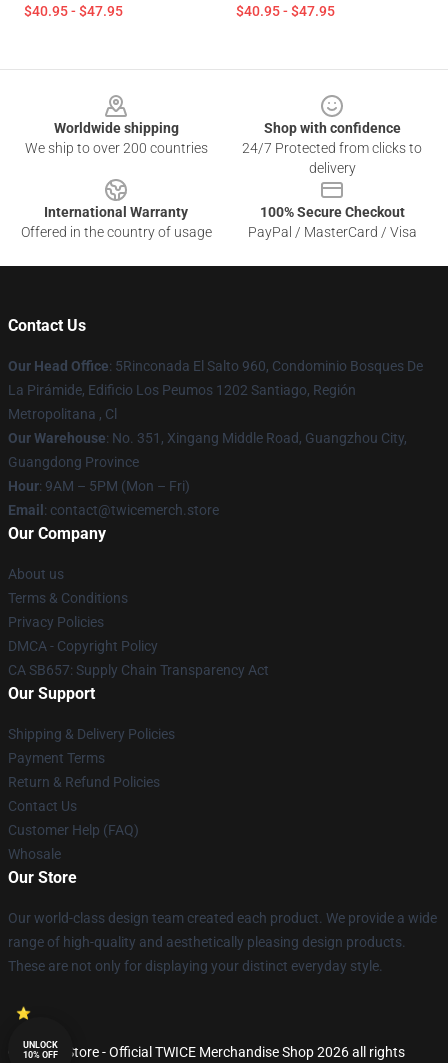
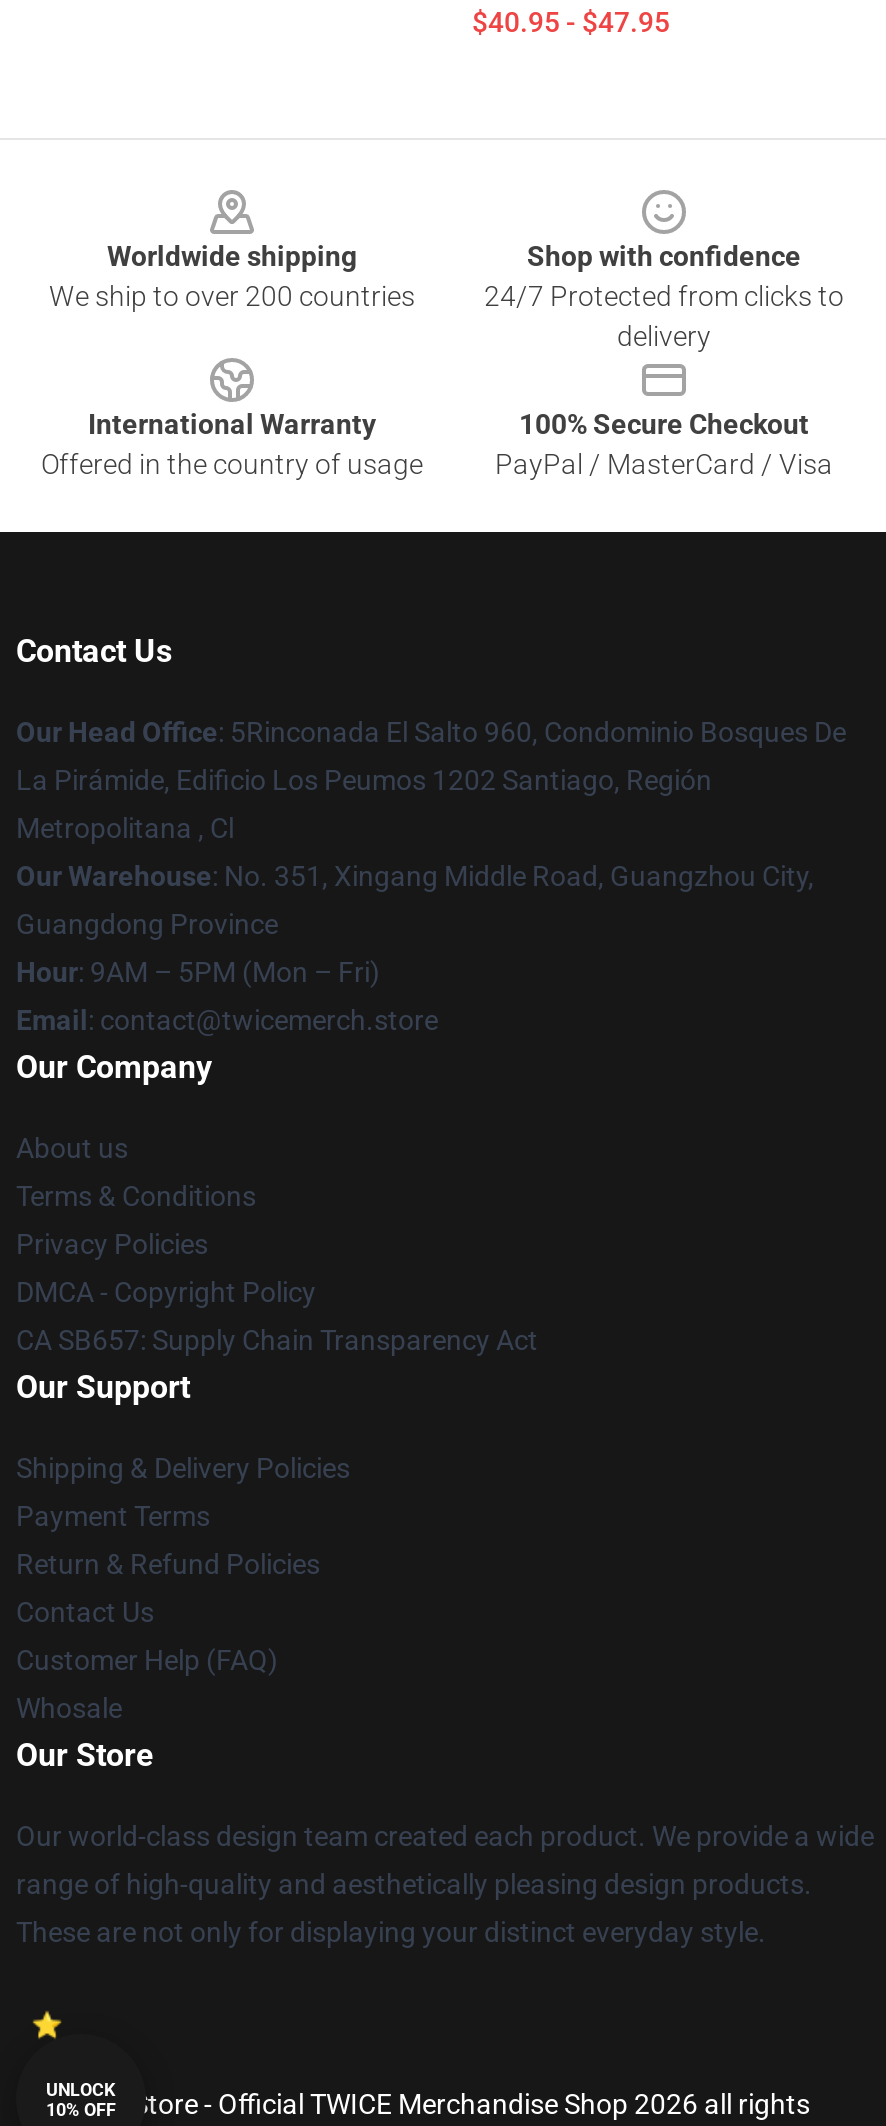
[24,3,123,19] $40.95 - $47.95 -> none

